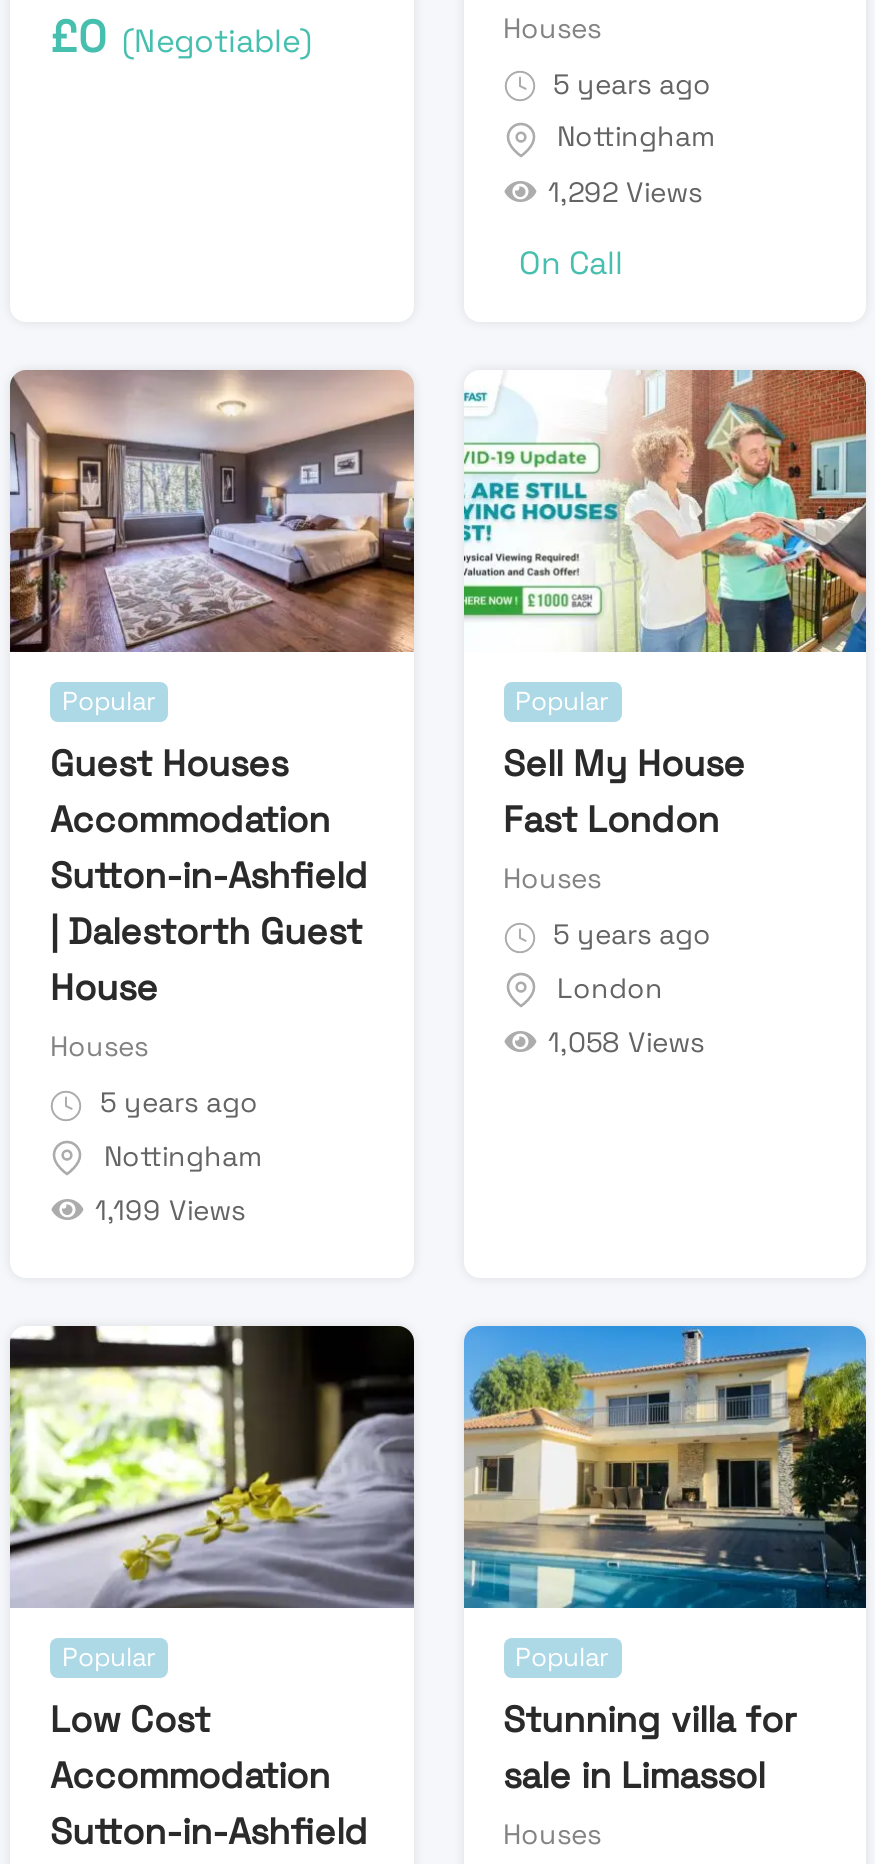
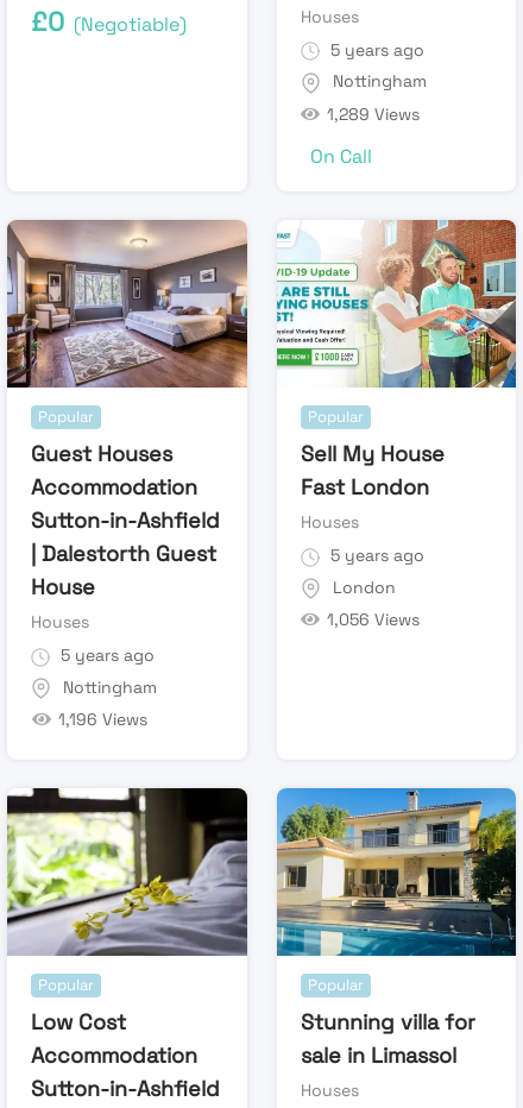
[548,174,702,210] 1,292 Views -> [327,103,420,125] 1,289 Views
[548,1024,704,1060] 1,058 Views -> [327,609,420,630] 1,056 Views
[95,1192,245,1228] 1,199 Views -> [58,709,147,730] 1,196 Views

